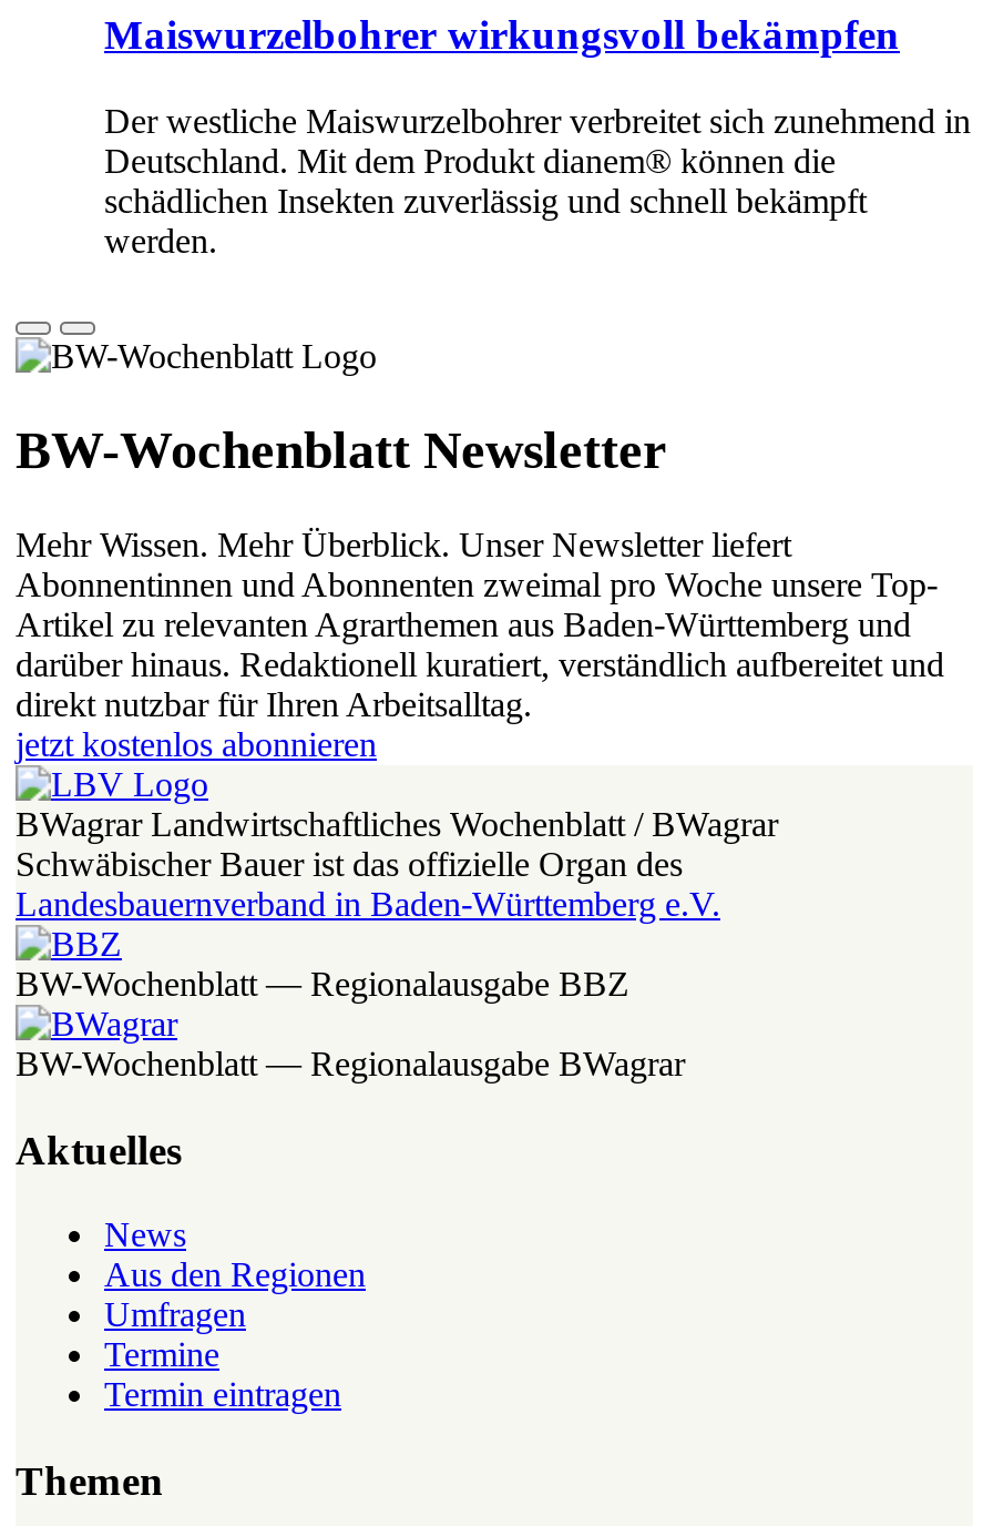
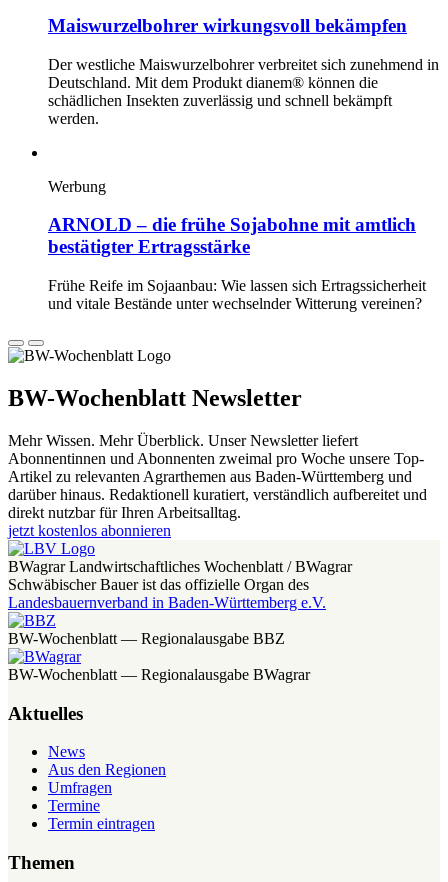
none -> [48,178,426,312] Werbung | ARNOLD – die frühe Sojabohne mit amtlich | bestätigter Ertragsstärke | Frühe Reife im Sojaanbau: Wie lassen sich Ertragssicherheit | und vitale Bestände unter wechselnder Witterung vereinen?

